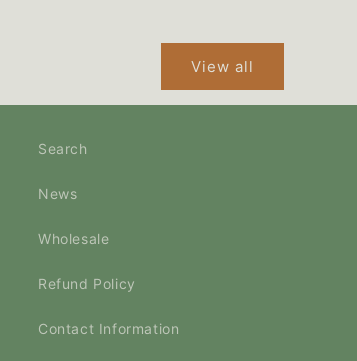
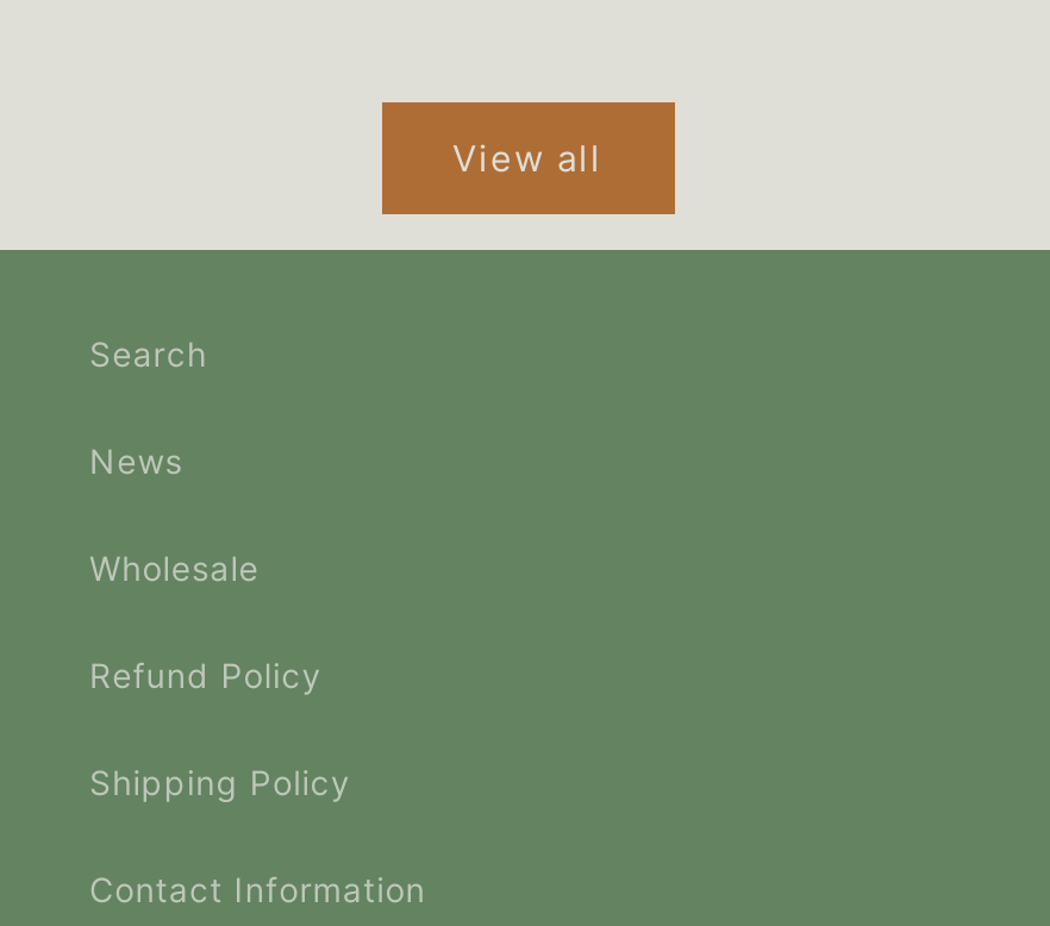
none -> [89,762,351,802] Shipping Policy

